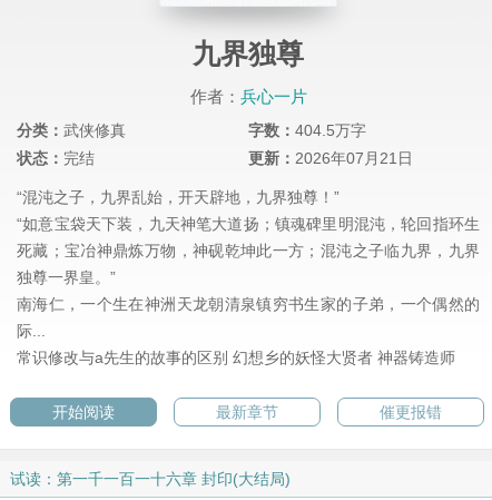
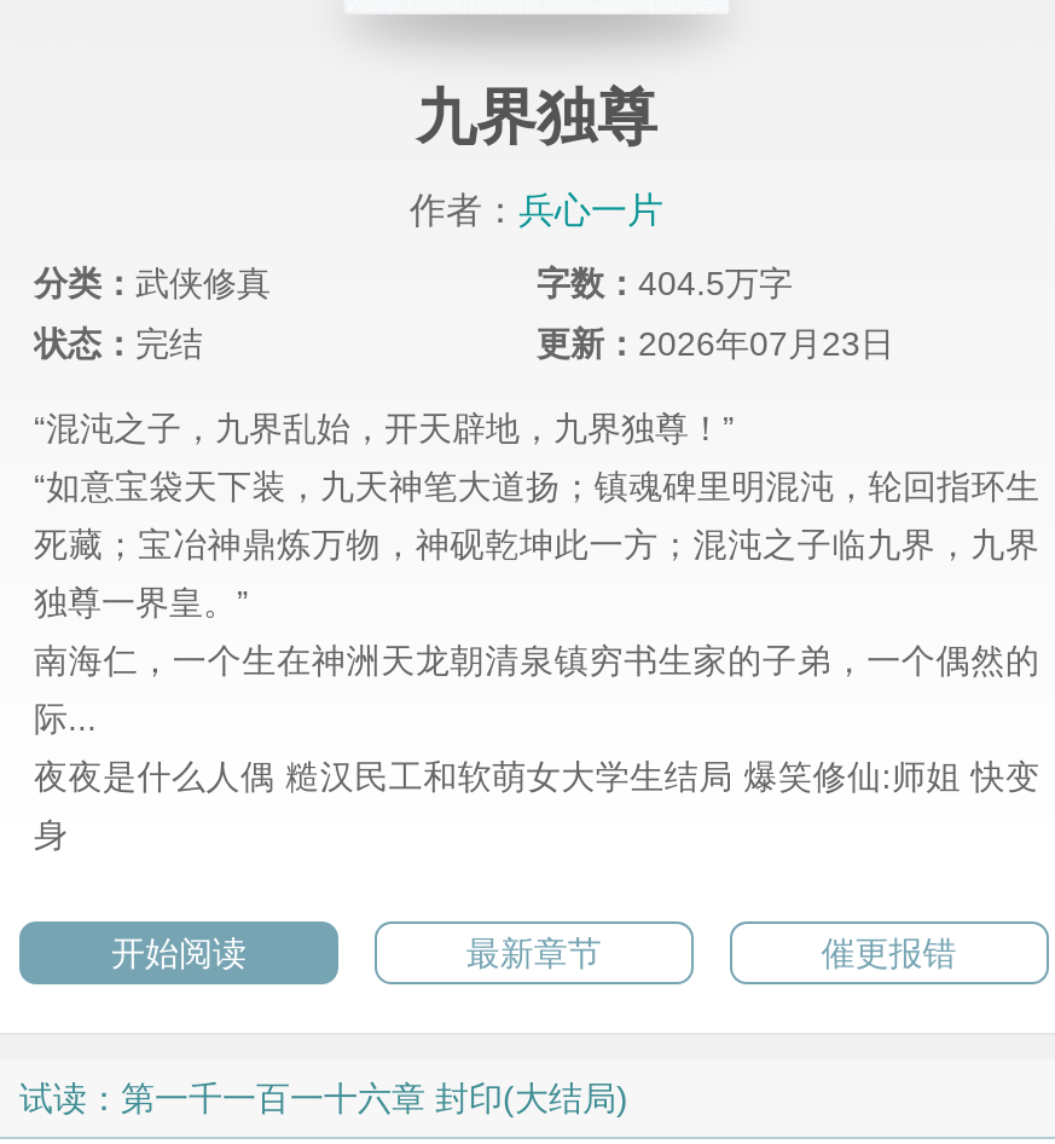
[248,150,413,168] 更新：2026年07月21日 -> [537,325,894,364] 更新：2026年07月23日
[17,349,455,367] 常识修改与a先生的故事的区别 幻想乡的妖怪大贤者 神器铸造师 -> [34,758,1039,855] 夜夜是什么人偶 糙汉民工和软萌女大学生结局 爆笑修仙:师姐 快变 | 身

